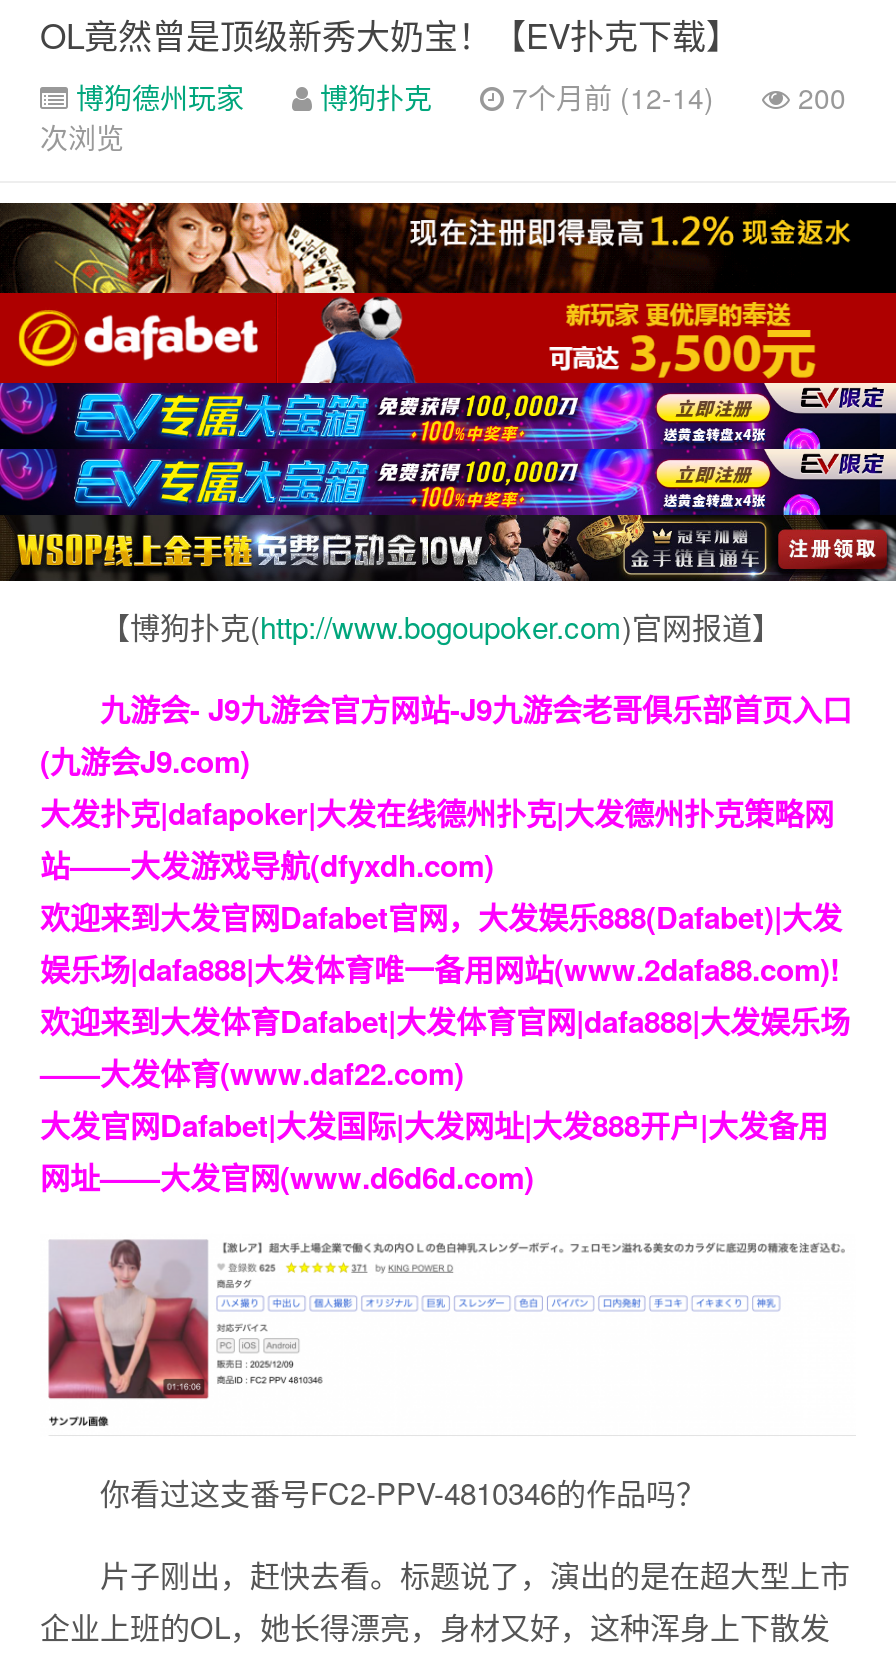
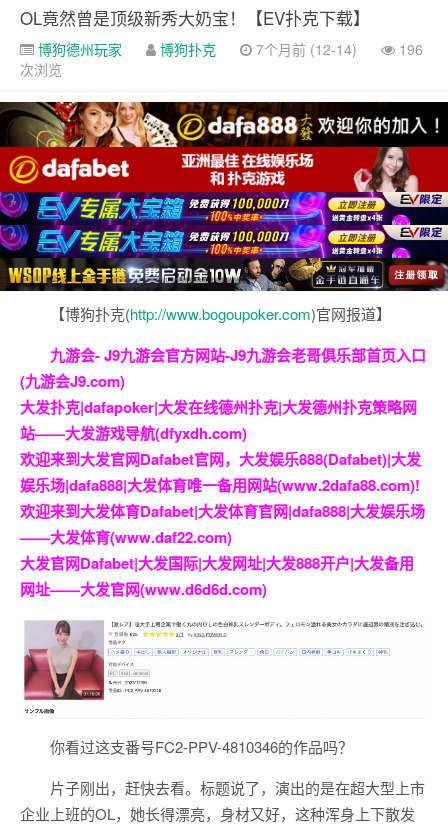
[68,78,846,118] 博狗德州玩家 博狗扑克 7个月前 (12-14) 200 -> [34,39,423,59] 博狗德州玩家 博狗扑克 7个月前 (12-14) 196
[300,213,852,385] [image] -> [151,109,427,193] [image]

